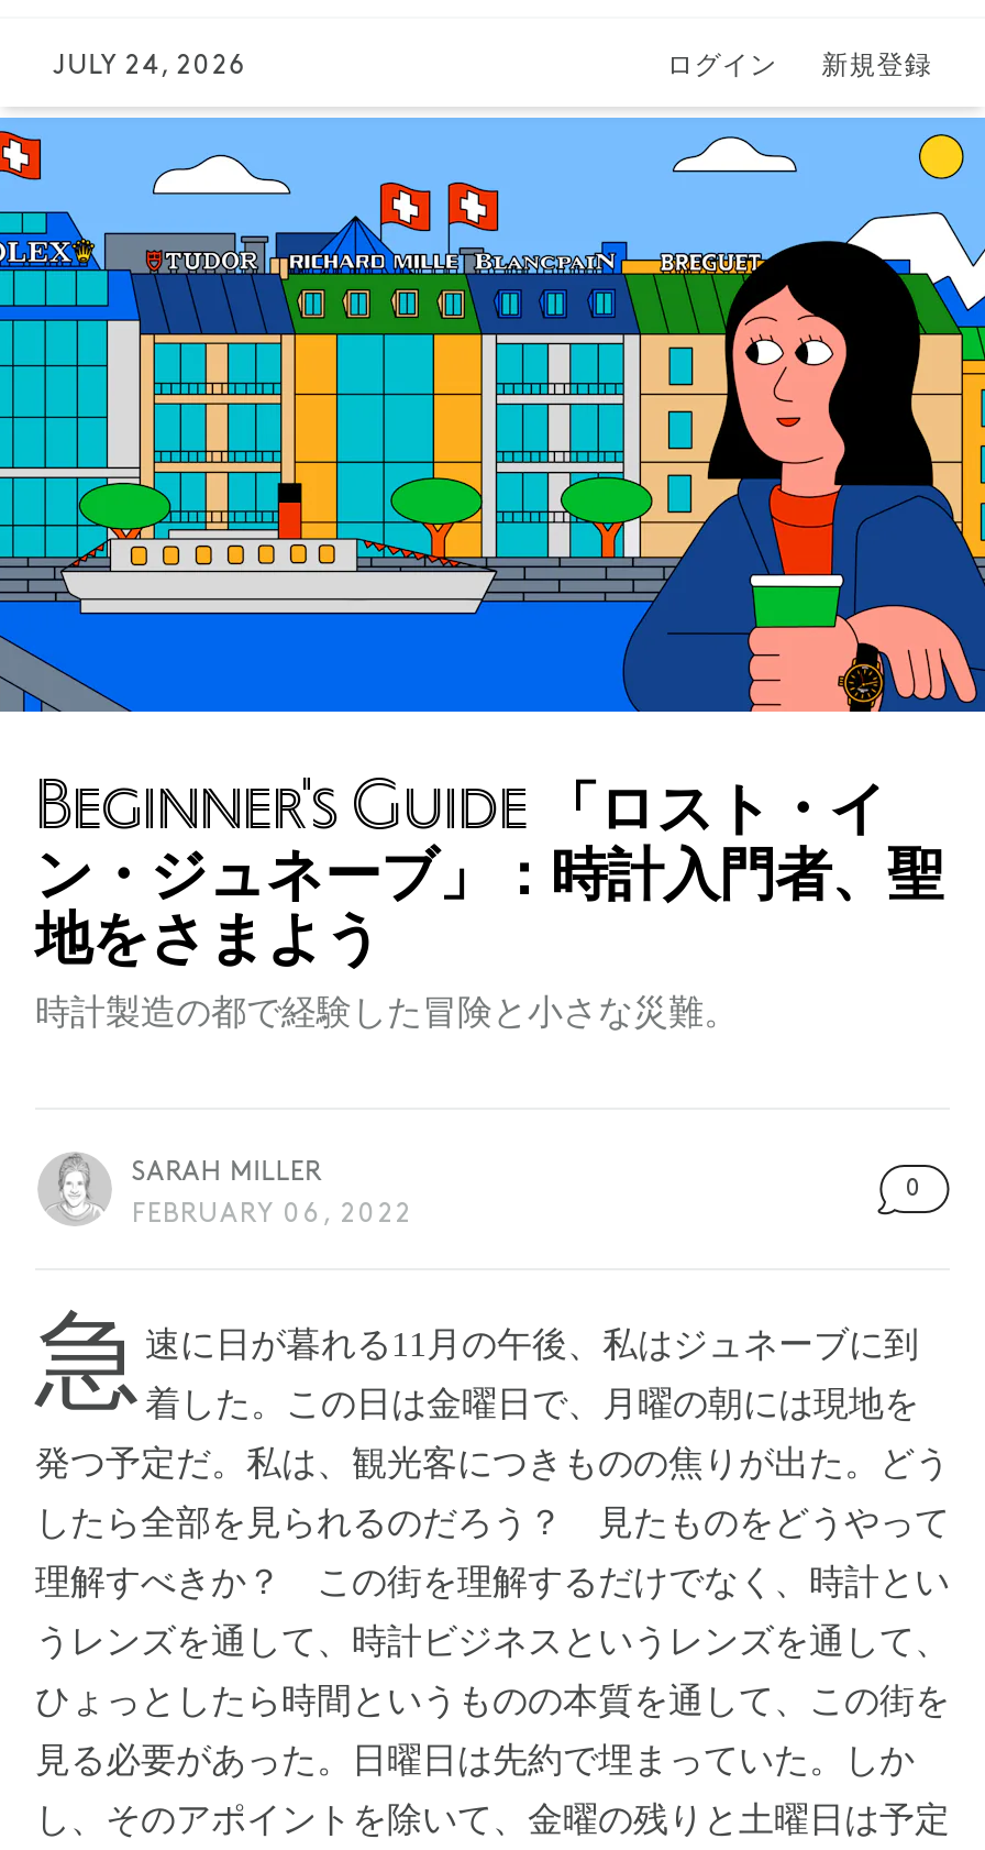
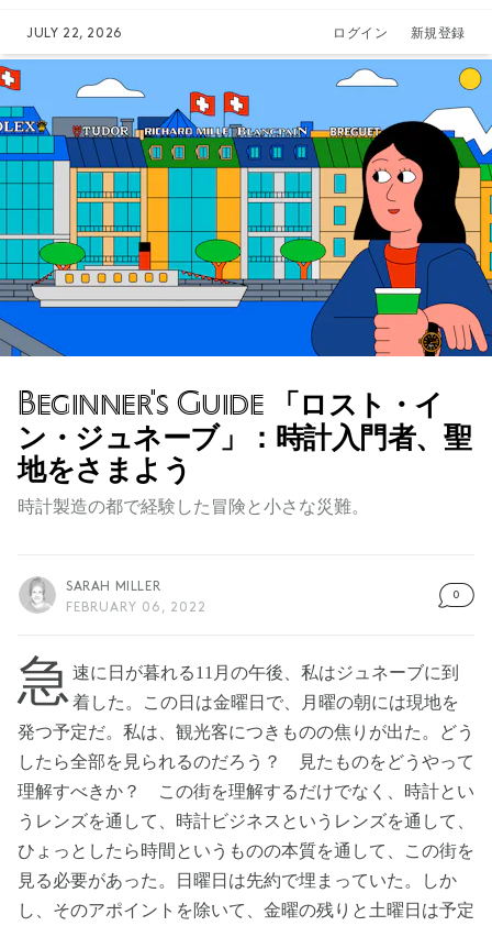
[53,54,248,80] JULY 24, 2026 -> [26,27,123,41] JULY 22, 2026

